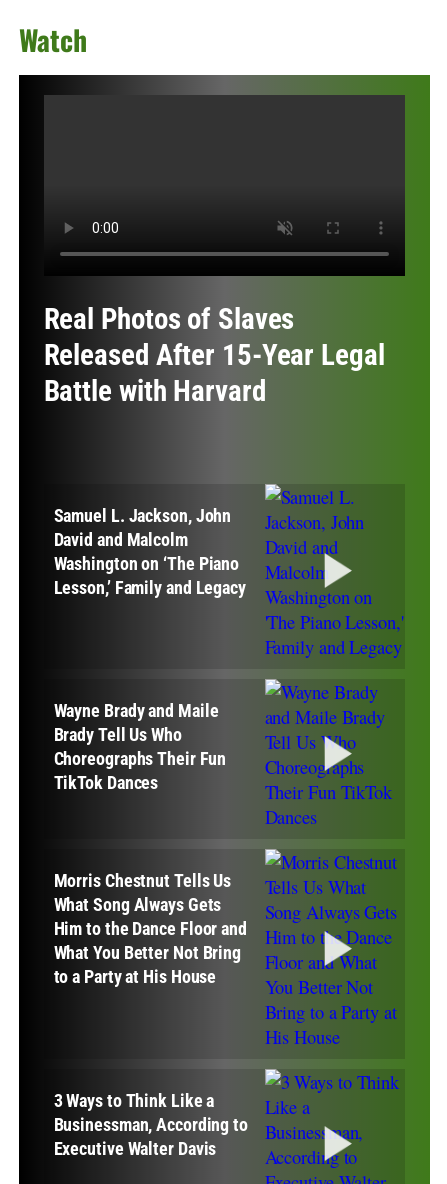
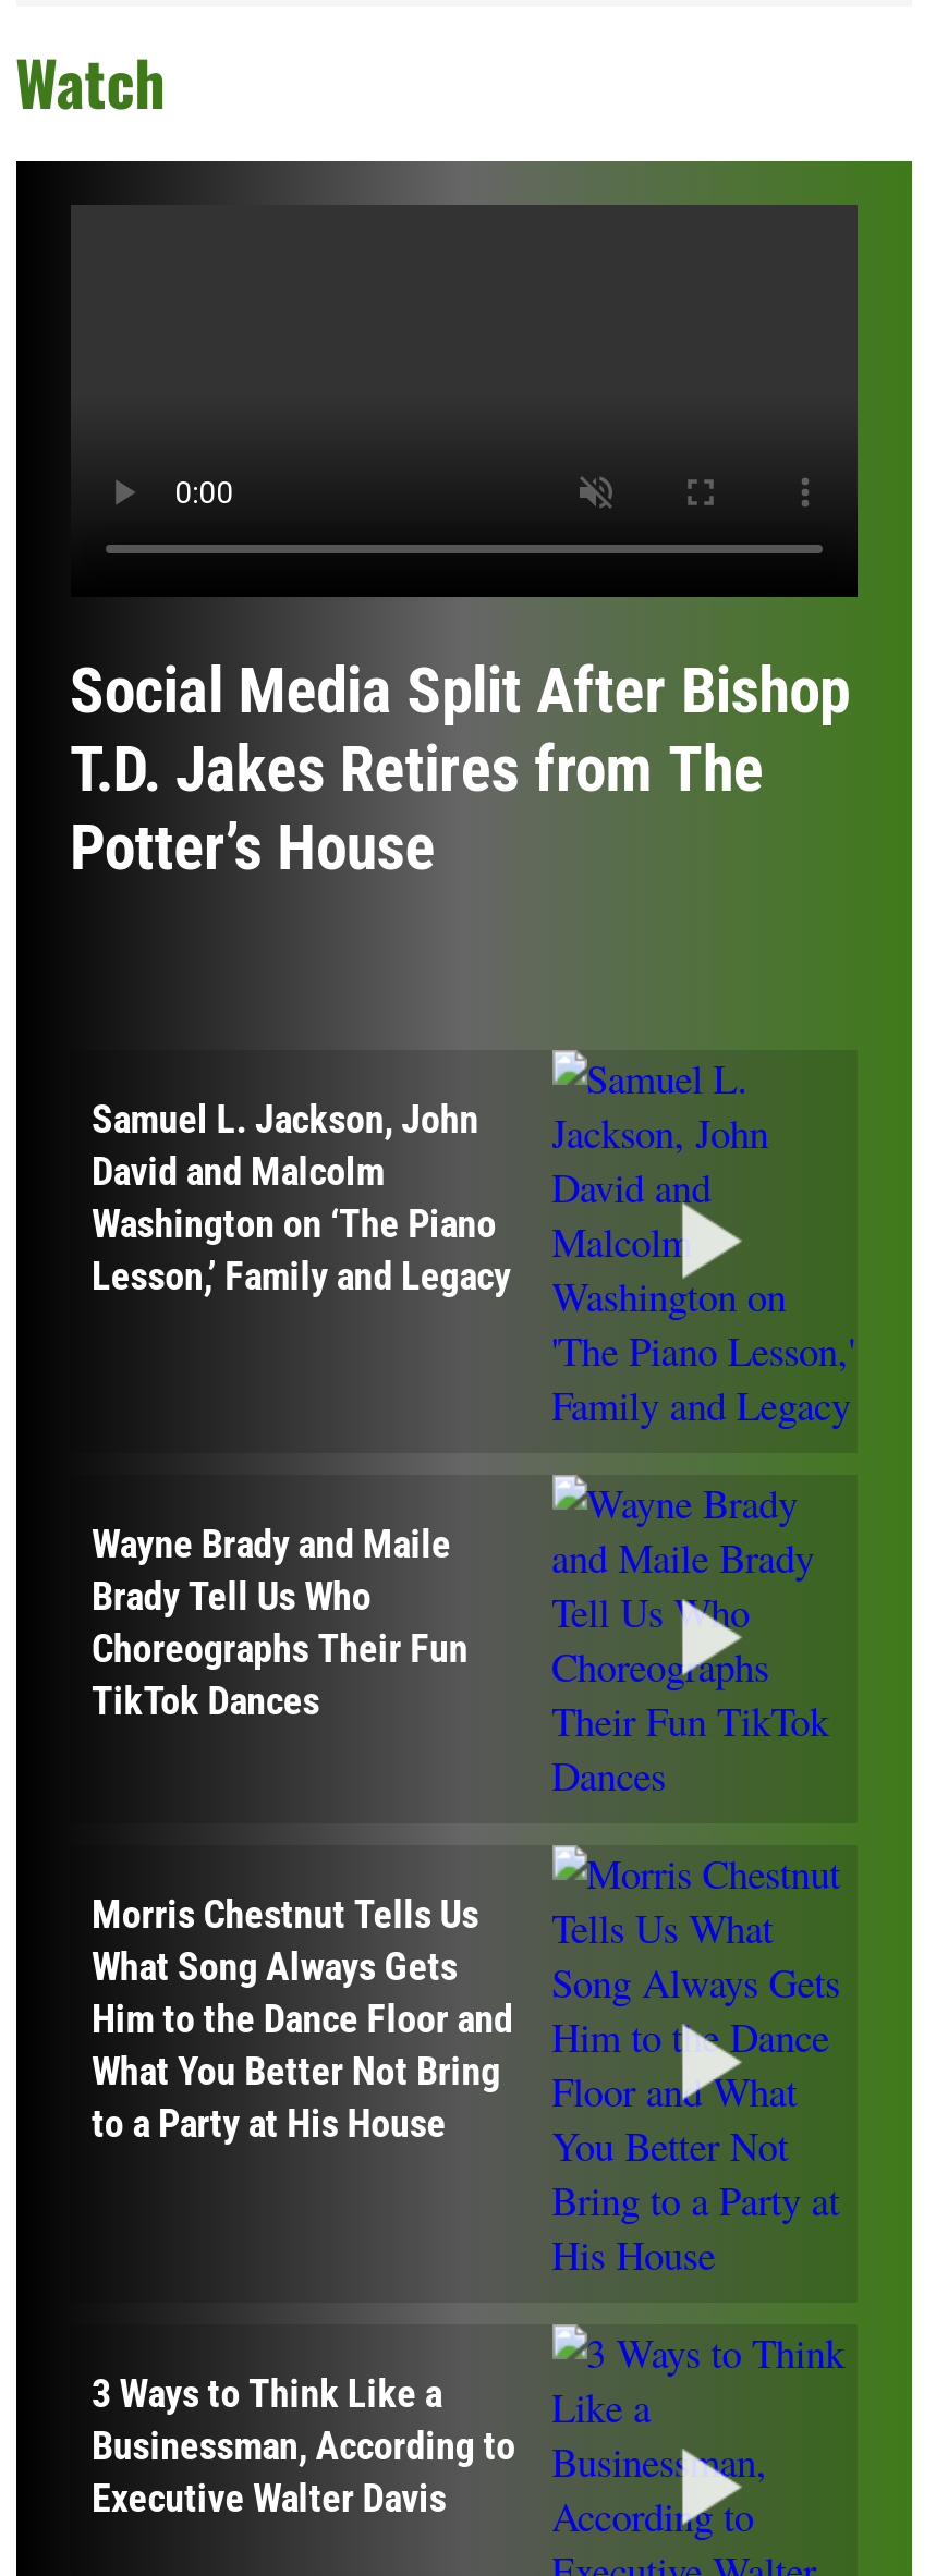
[43,302,385,408] Real Photos of Slaves | Released After 15-Year Legal | Battle with Harvard -> [70,654,850,885] Social Media Split After Bishop | T.D. Jakes Retires from The | Potter’s House

